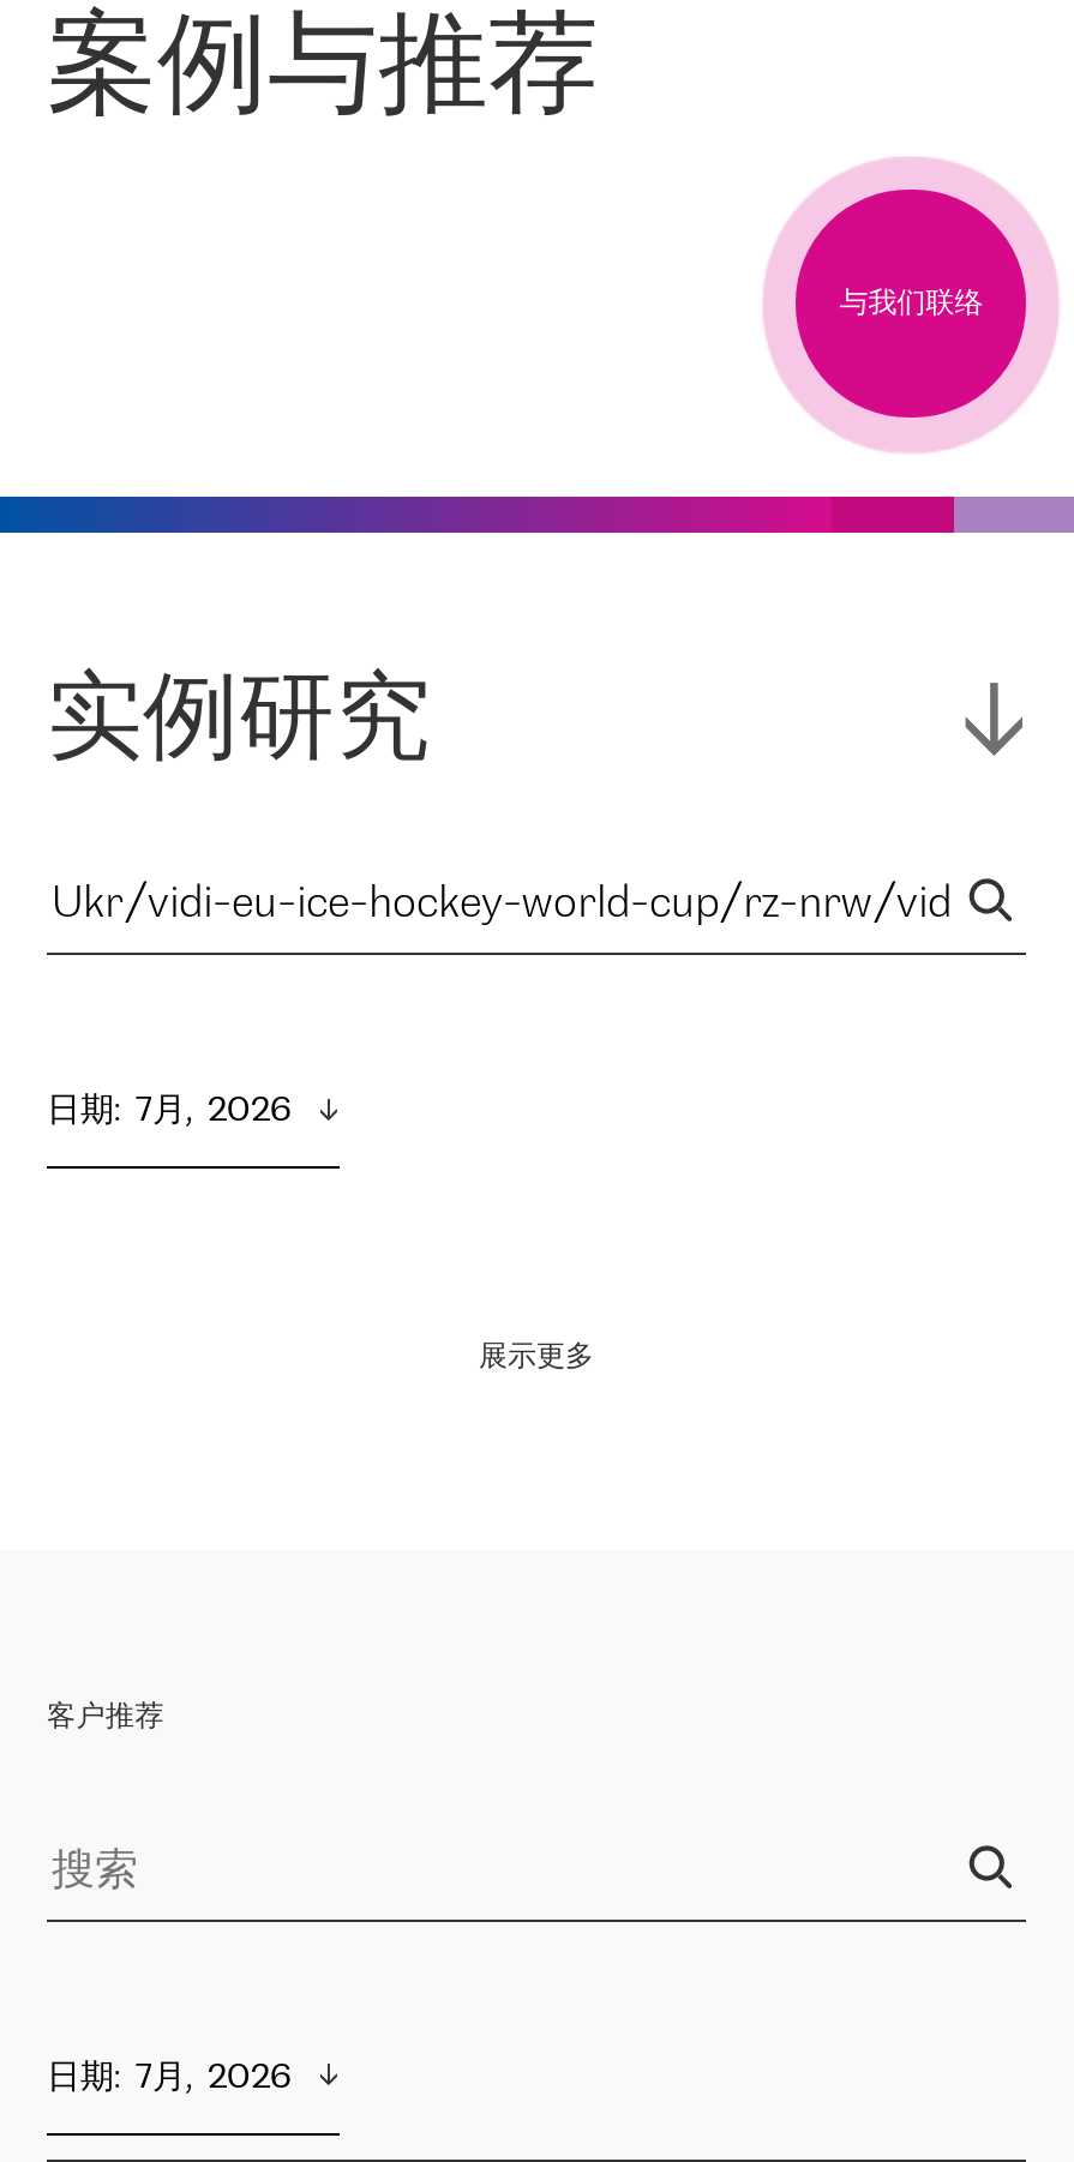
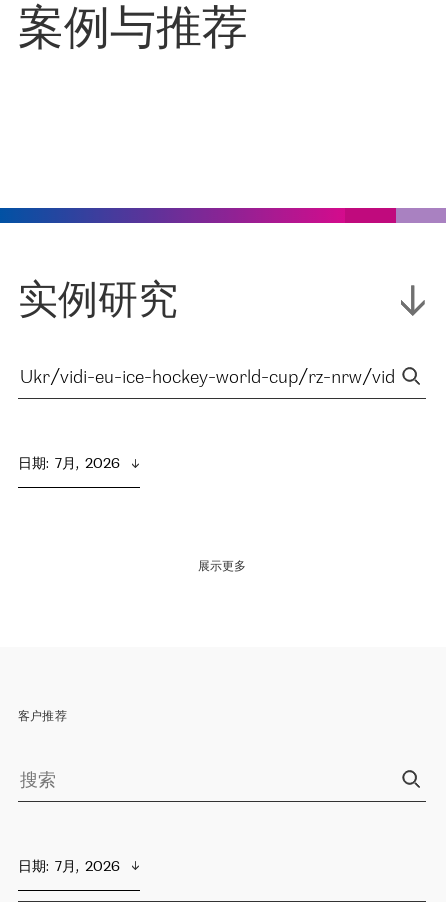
[762,156,1060,454] [image] | 与我们联络 -> none

